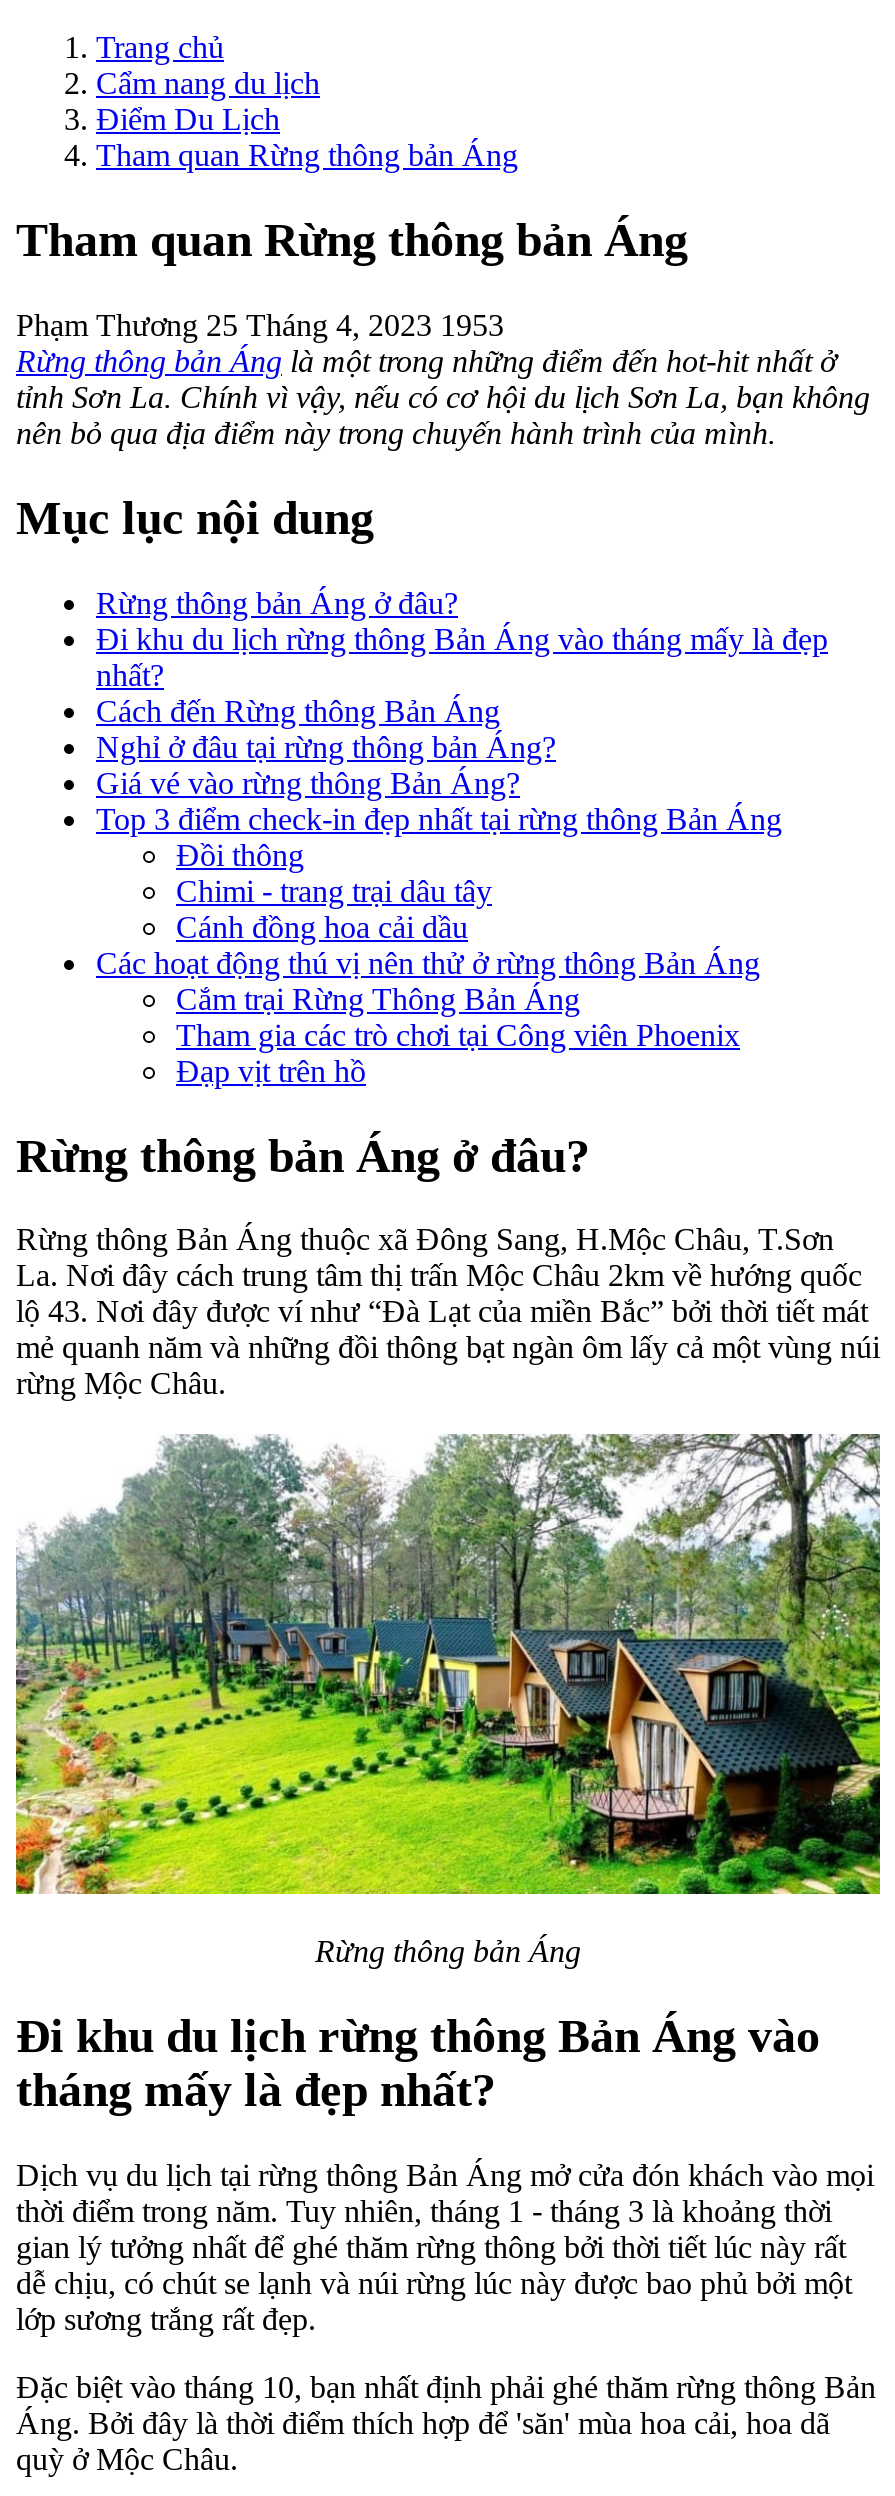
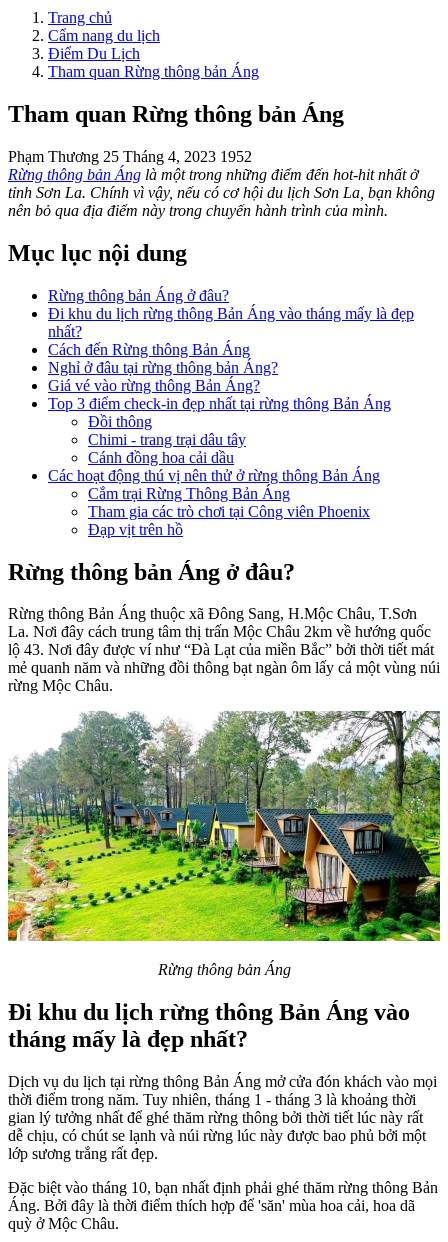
[16,308,504,342] Phạm Thương 25 Tháng 4, 2023 1953 -> [8,148,252,165] Phạm Thương 25 Tháng 4, 2023 1952

